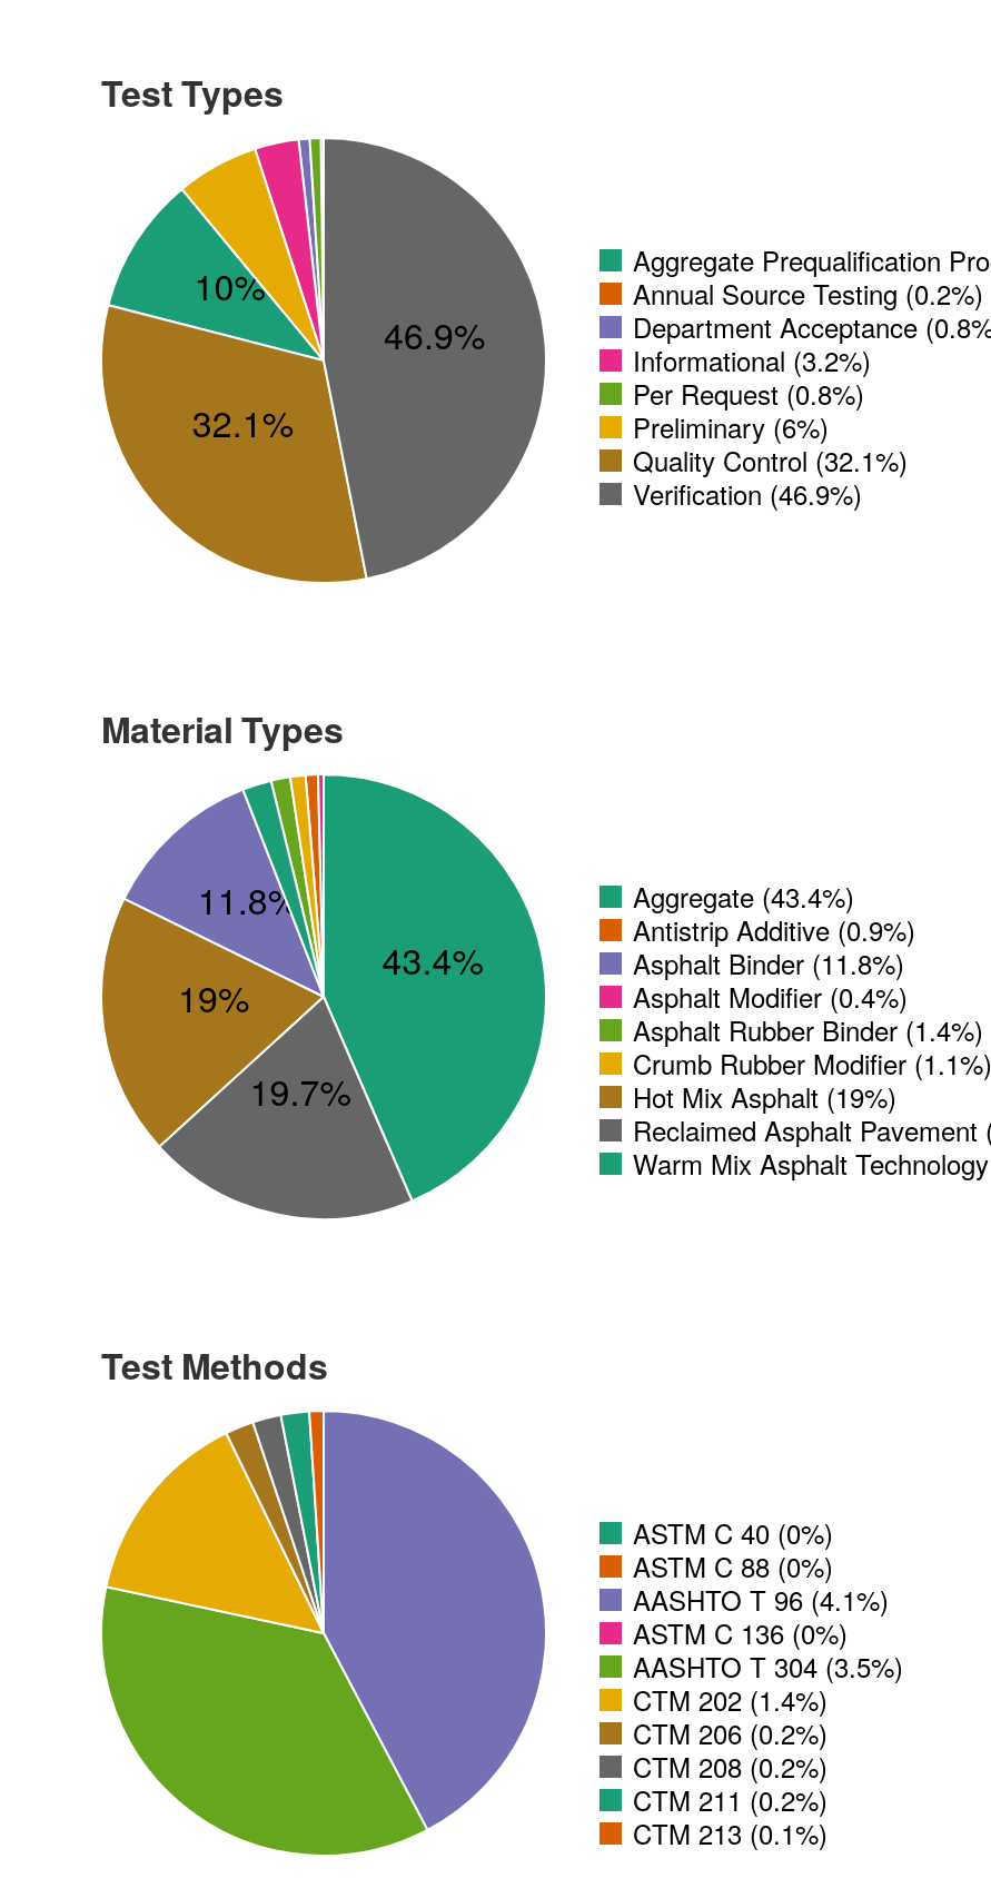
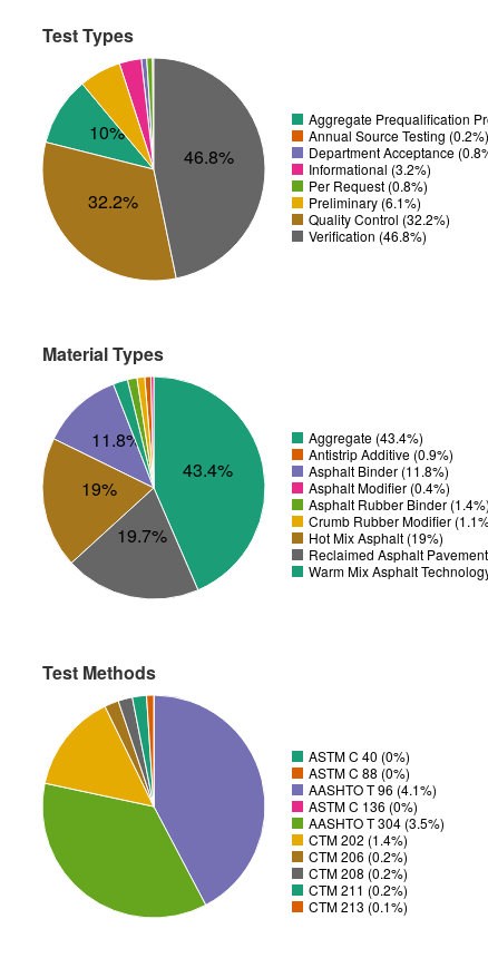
[384,308,485,360] 46.9% -> [184,144,234,169] 46.8%
[192,396,293,447] 32.1% -> [88,188,139,213] 32.2%
[633,407,829,446] Preliminary (6%) -> [309,193,421,212] Preliminary (6.1%)
[633,441,908,480] Quality Control (32.1%) -> [309,209,450,228] Quality Control (32.2%)
[633,474,862,513] Verification (46.9%) -> [309,226,427,245] Verification (46.8%)

